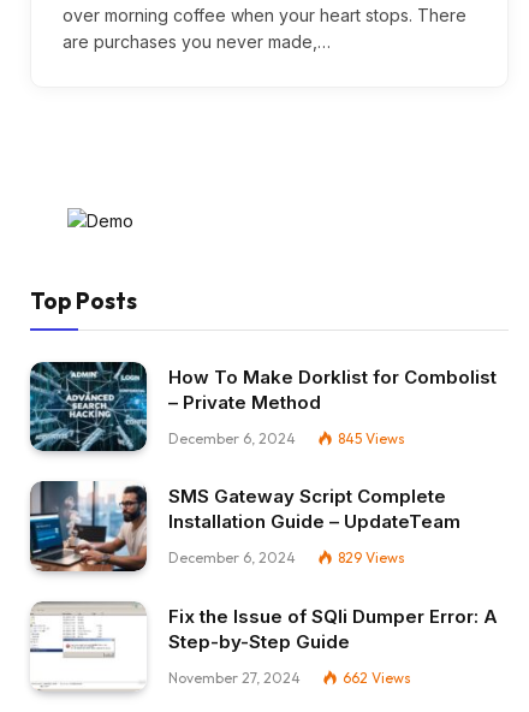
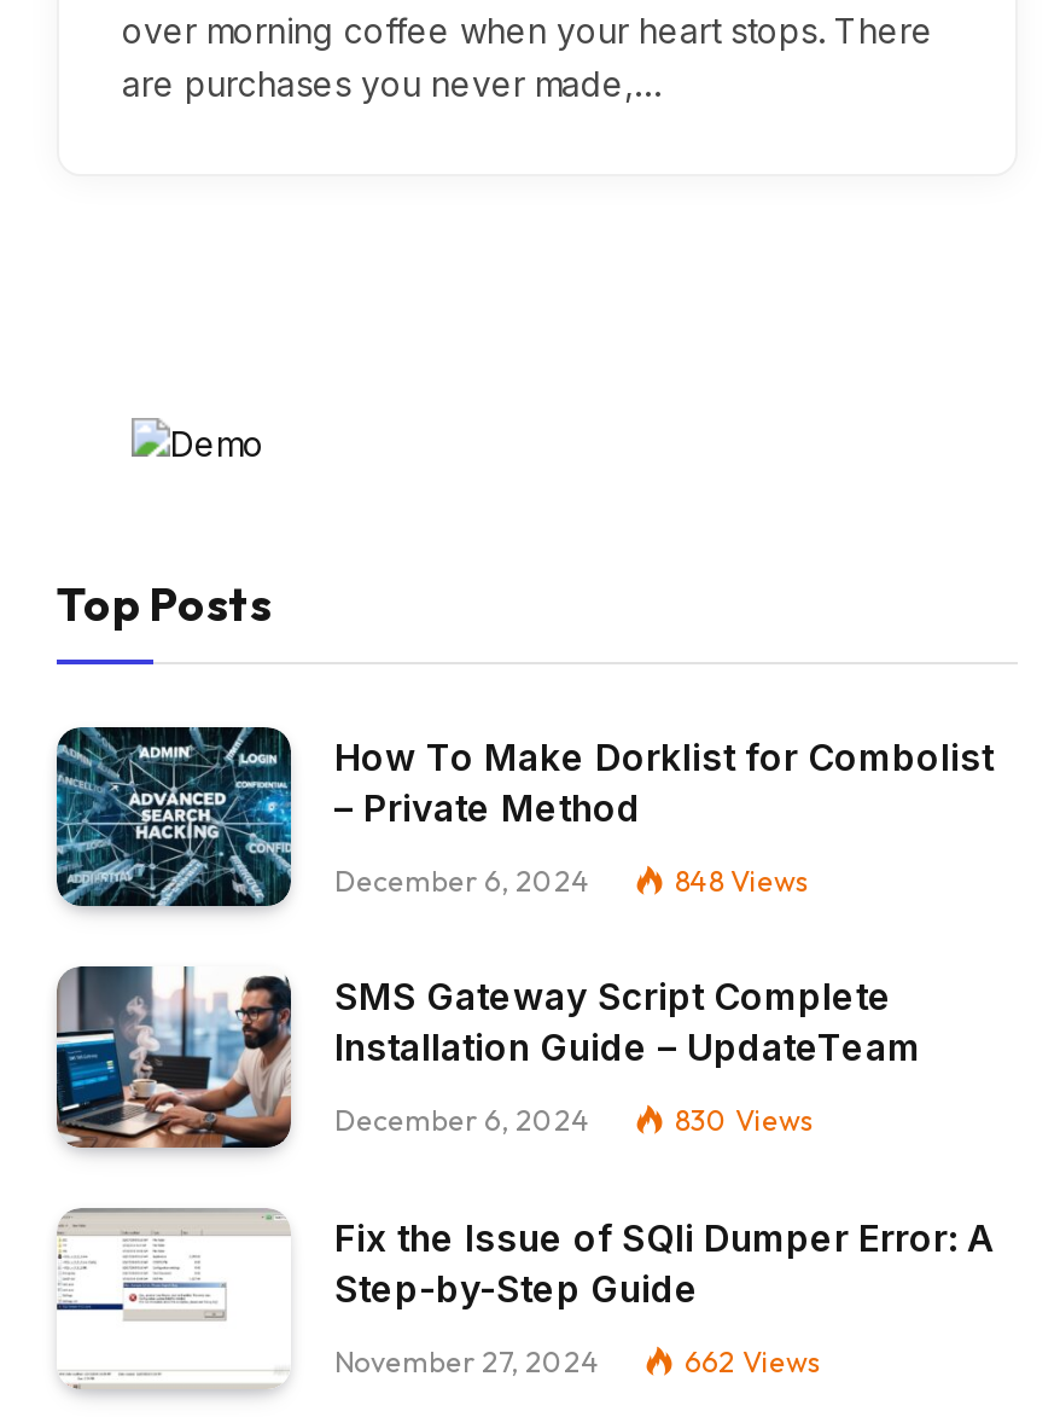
[338,429,405,447] 845 Views -> [675,862,810,898] 848 Views
[338,549,405,567] 829 Views -> [675,1103,815,1139] 830 Views

